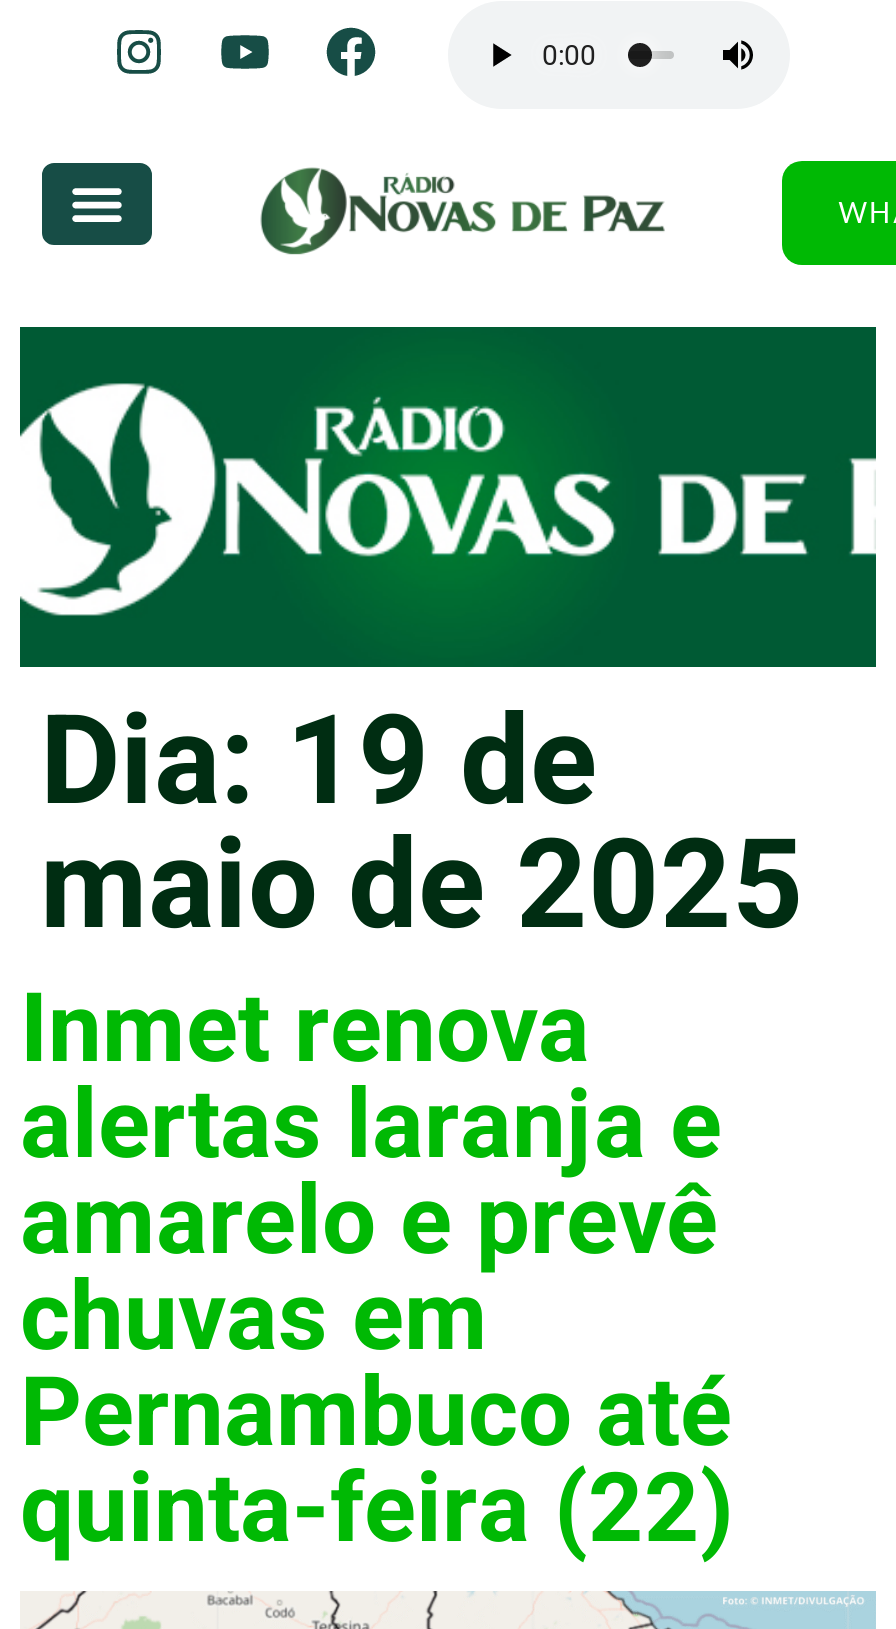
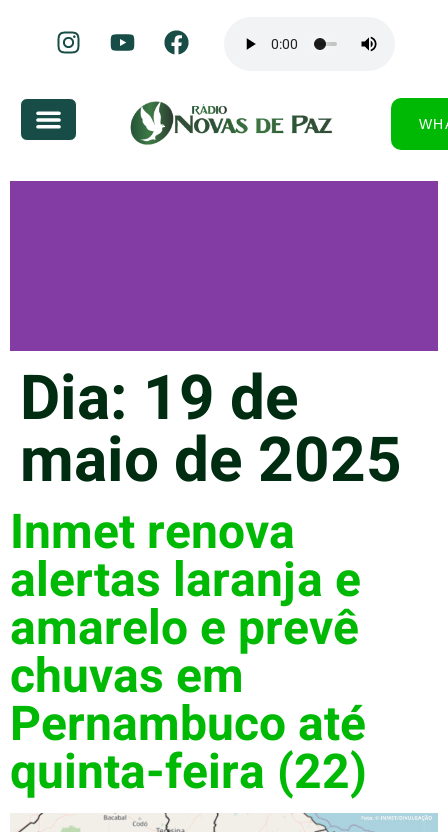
[18,325,878,669] [image] -> none

